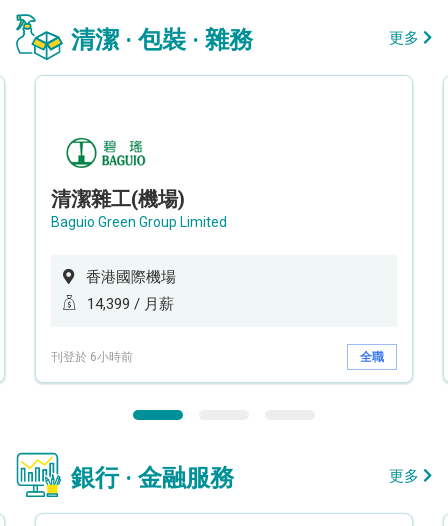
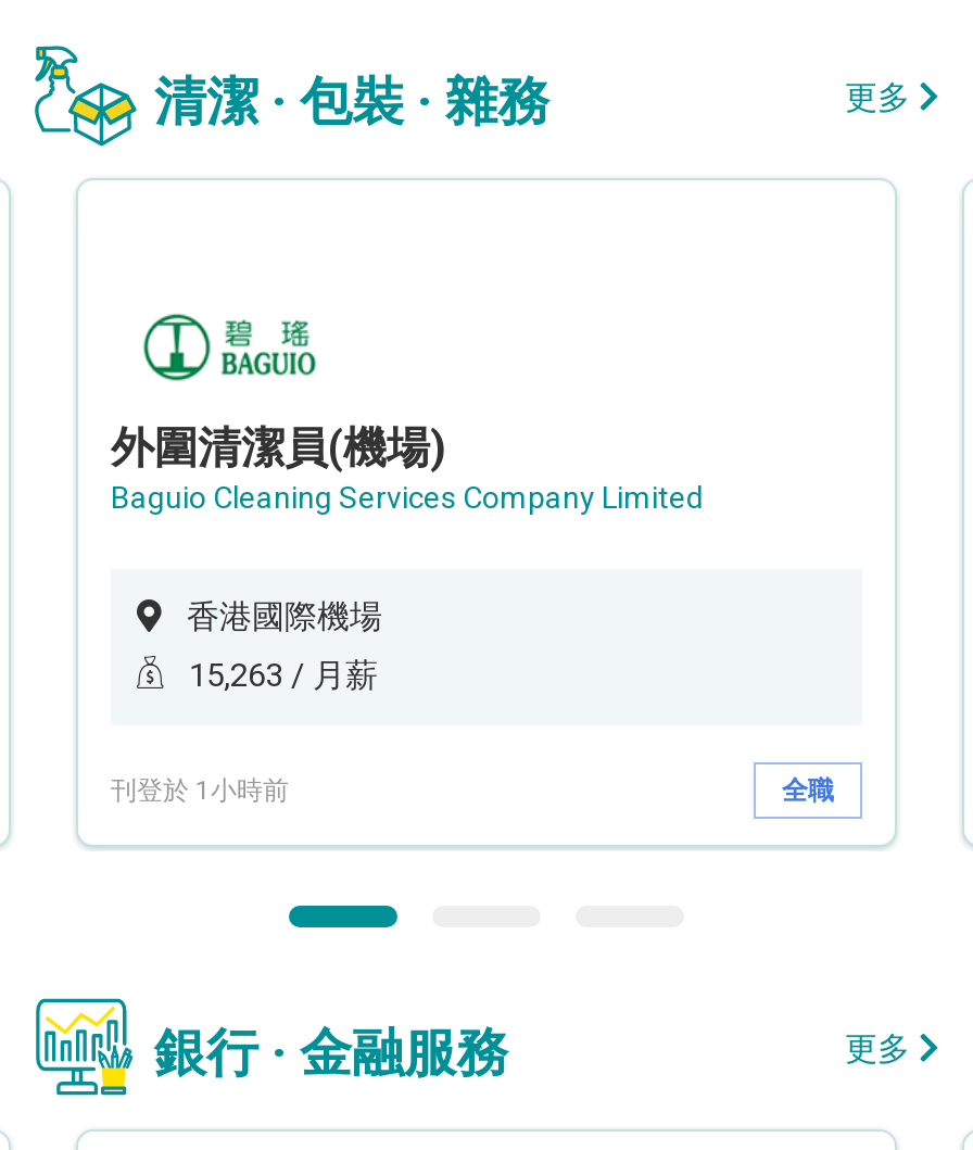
[51,187,227,230] 清潔雜工(機場) | Baguio Green Group Limited -> [111,421,704,515] 外圍清潔員(機場) | Baguio Cleaning Services Company Limited
[87,295,174,313] 14,399 / 月薪 -> [189,656,378,695] 15,263 / 月薪
[51,349,133,363] 刊登於 6小時前 -> [111,774,289,805] 刊登於 1小時前

